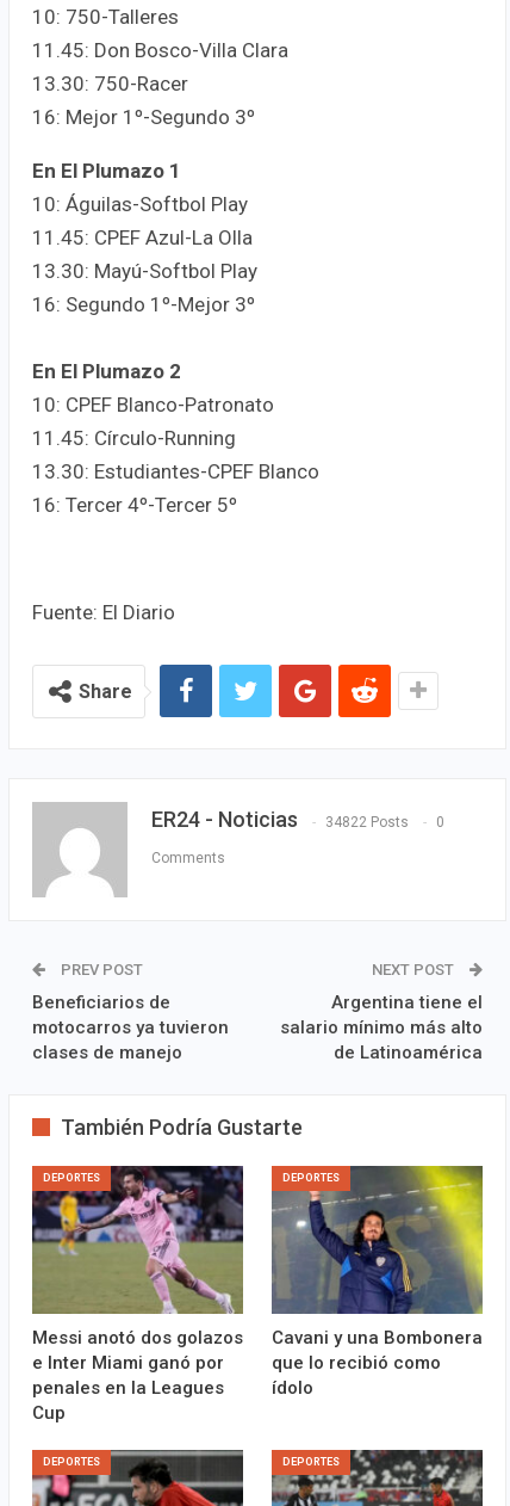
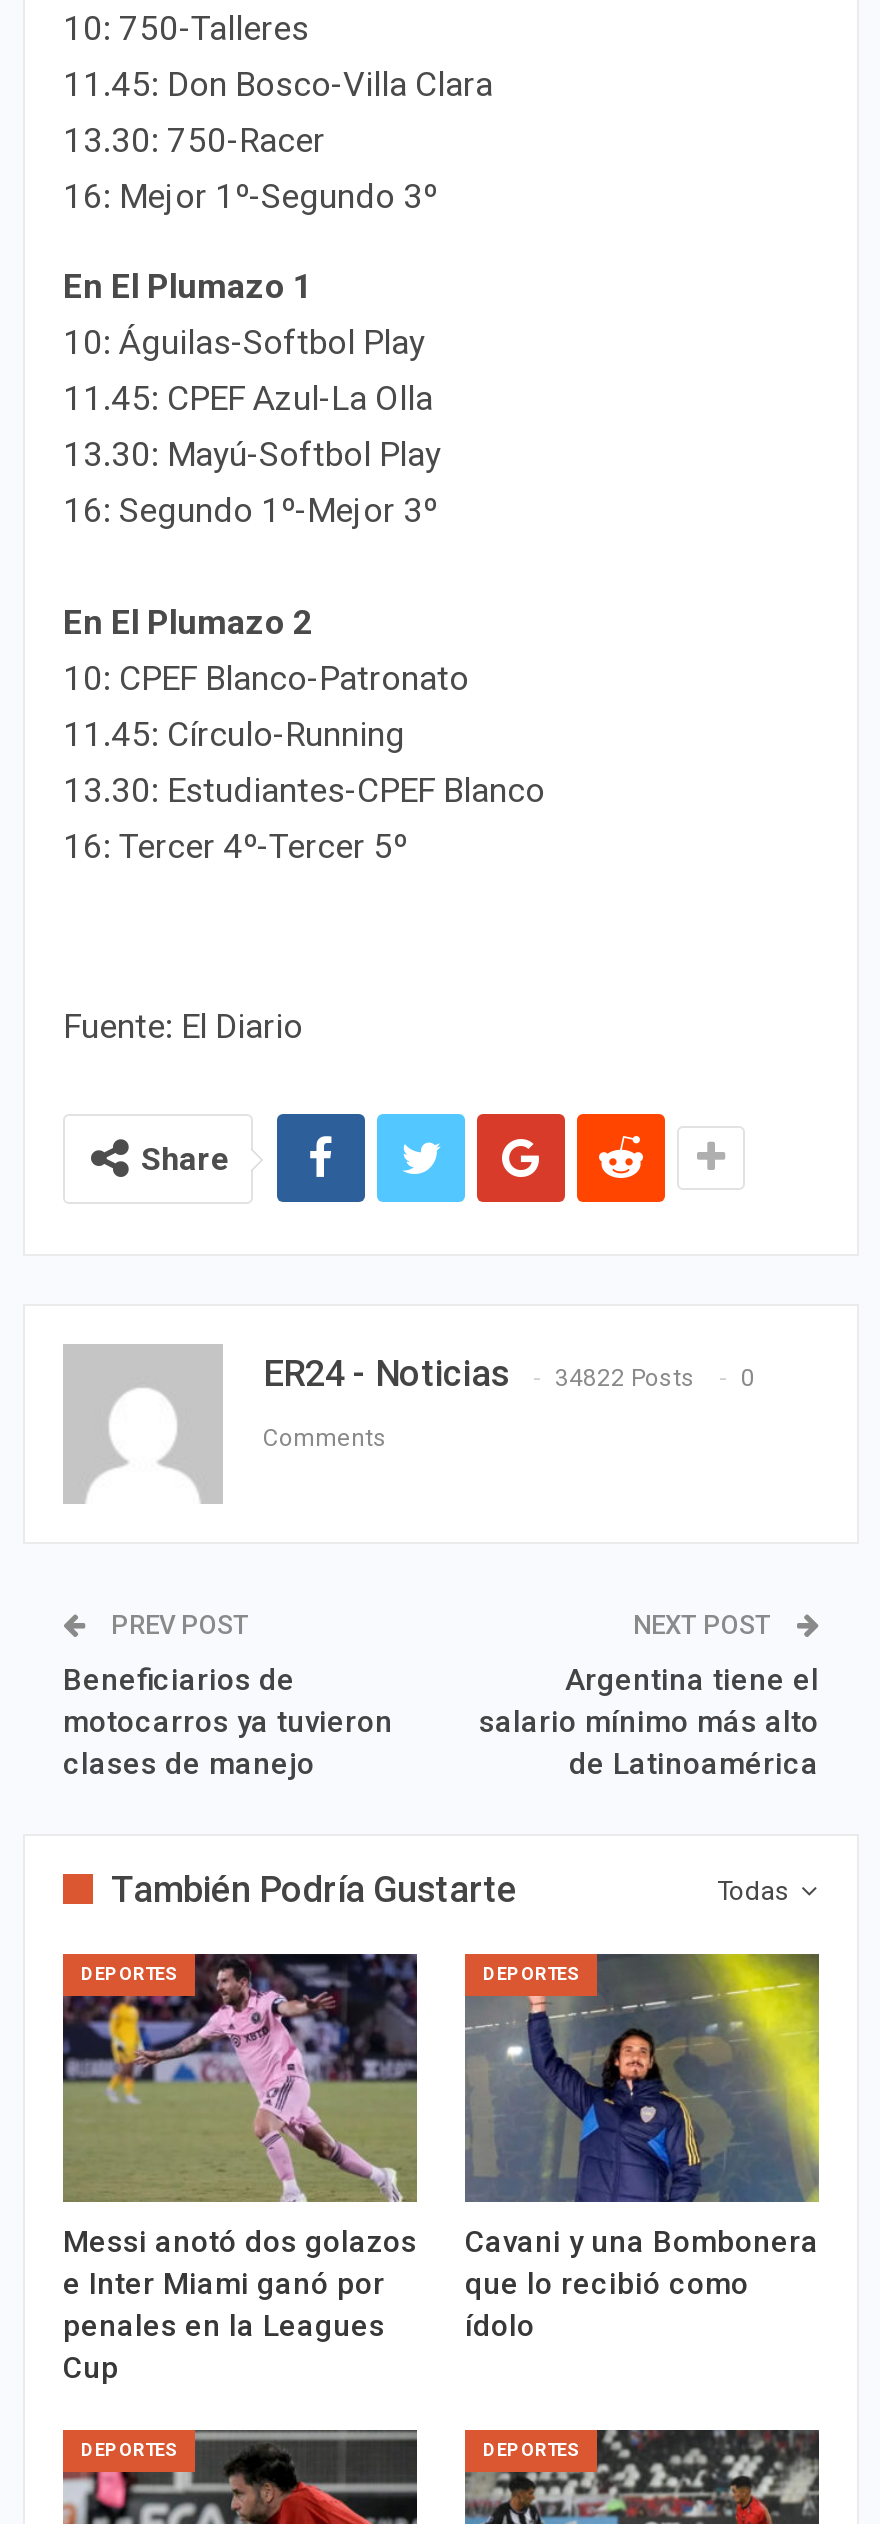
none -> [717,1877,795,1907] Todas

